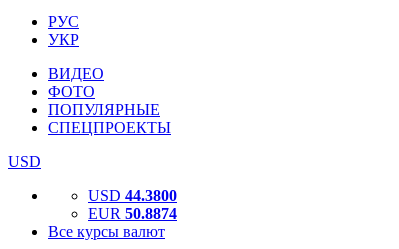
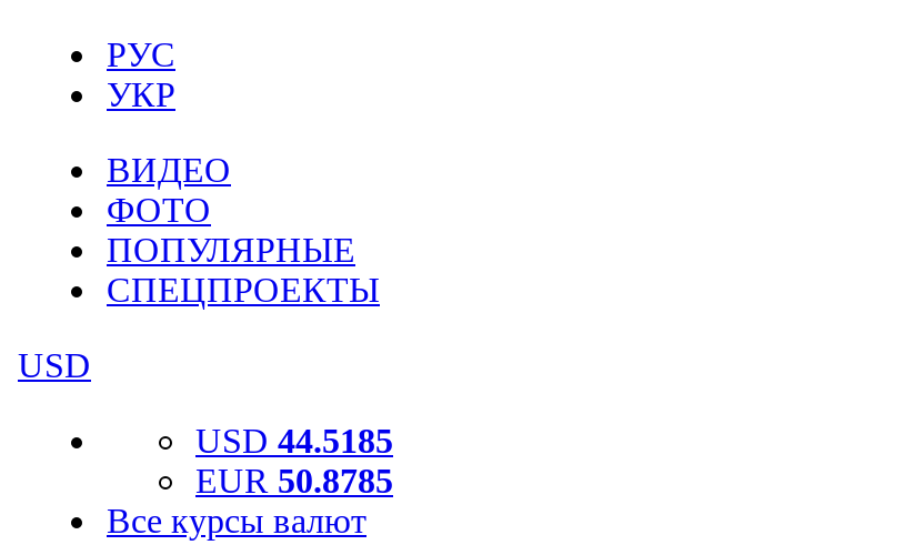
[88,187,177,204] USD 44.3800 -> [195,422,393,460] USD 44.5185
[88,205,177,222] EUR 50.8874 -> [195,462,393,500] EUR 50.8785

